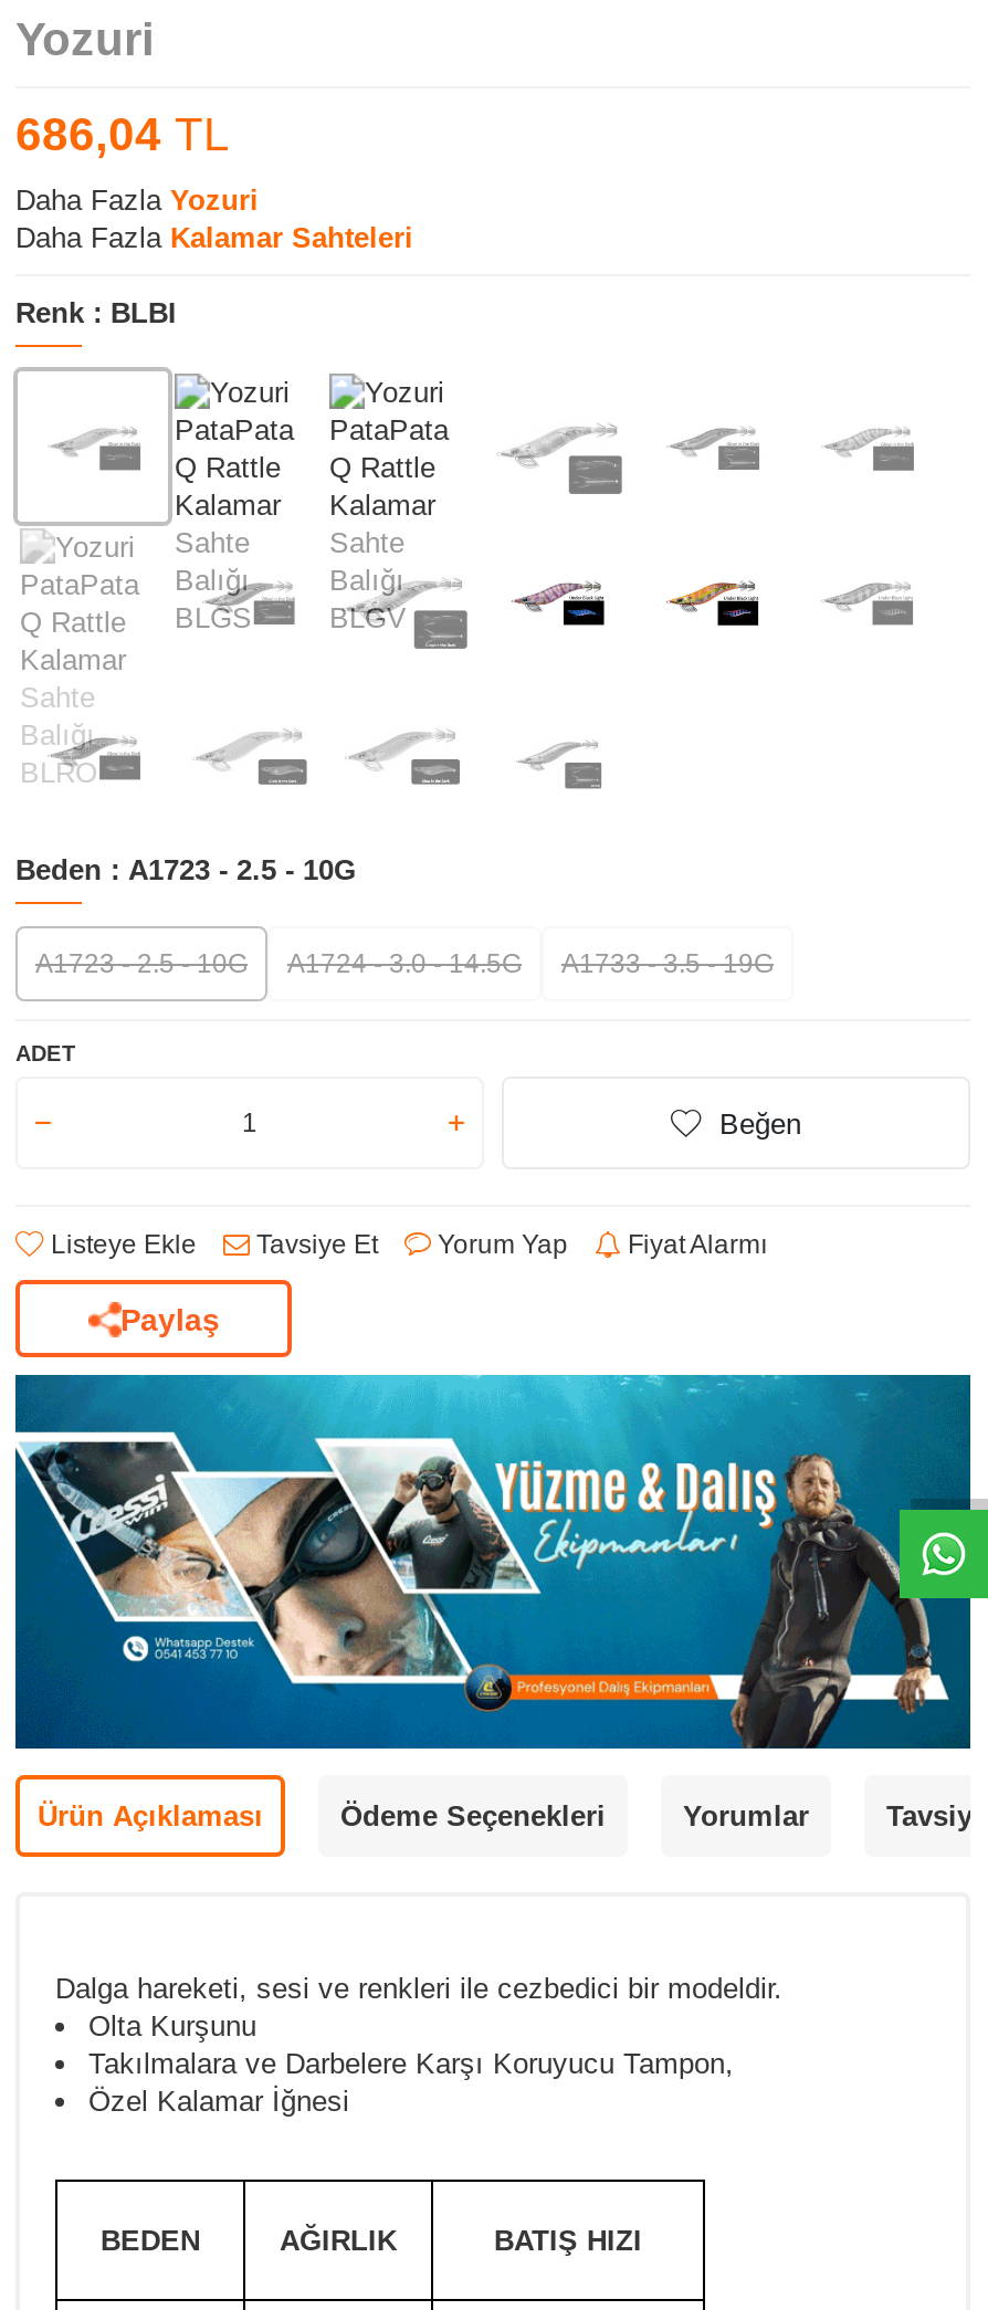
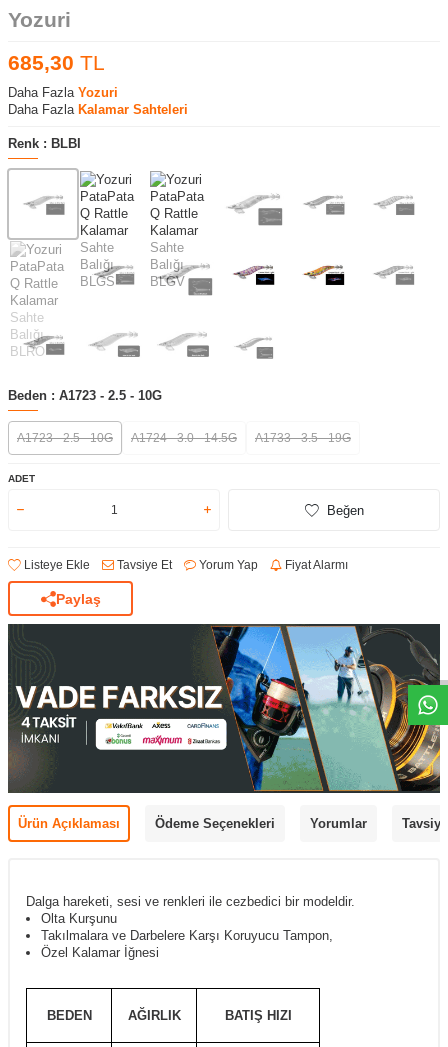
[15,109,230,160] 686,04 TL -> [8,51,105,74] 685,30 TL
[13,1373,973,1749] [image] -> [7,623,441,794] [image]

